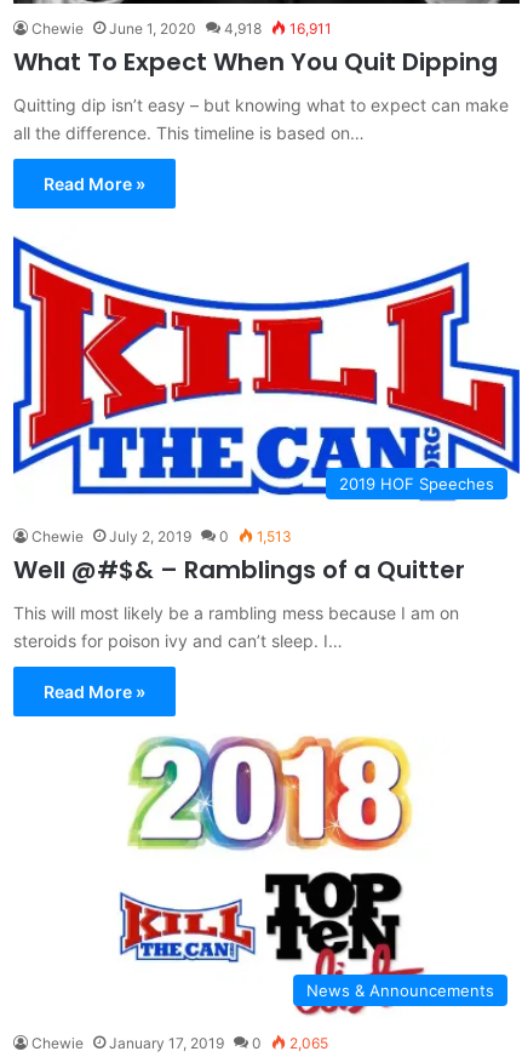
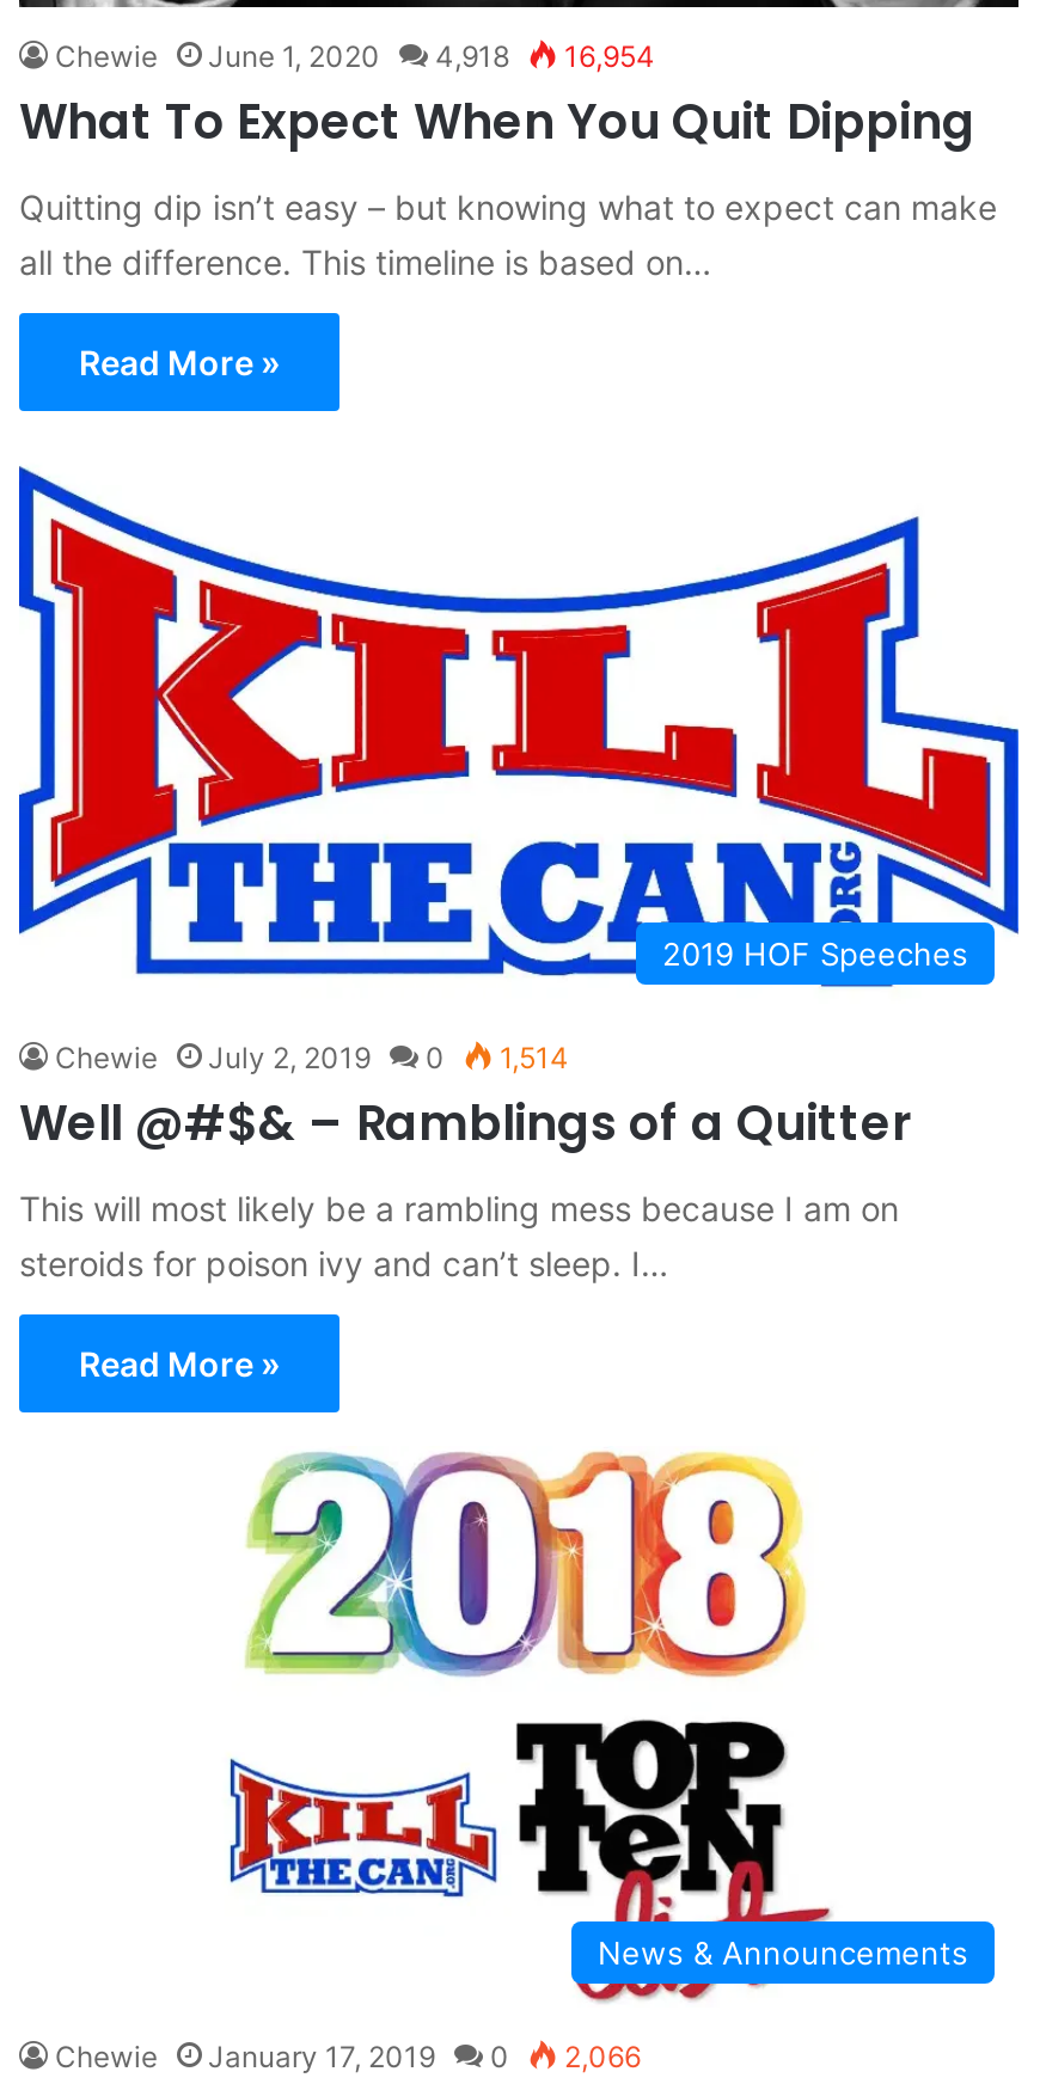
[31,19,332,37] Chewie June 1, 2020 4,918 16,911 -> [55,38,655,74] Chewie June 1, 2020 4,918 16,954
[31,527,292,545] Chewie July 2, 2019 0 1,513 -> [55,1039,569,1075] Chewie July 2, 2019 0 1,514
[31,1034,328,1053] Chewie January 17, 2019 0 2,065 -> [55,2040,641,2075] Chewie January 17, 2019 0 2,066

